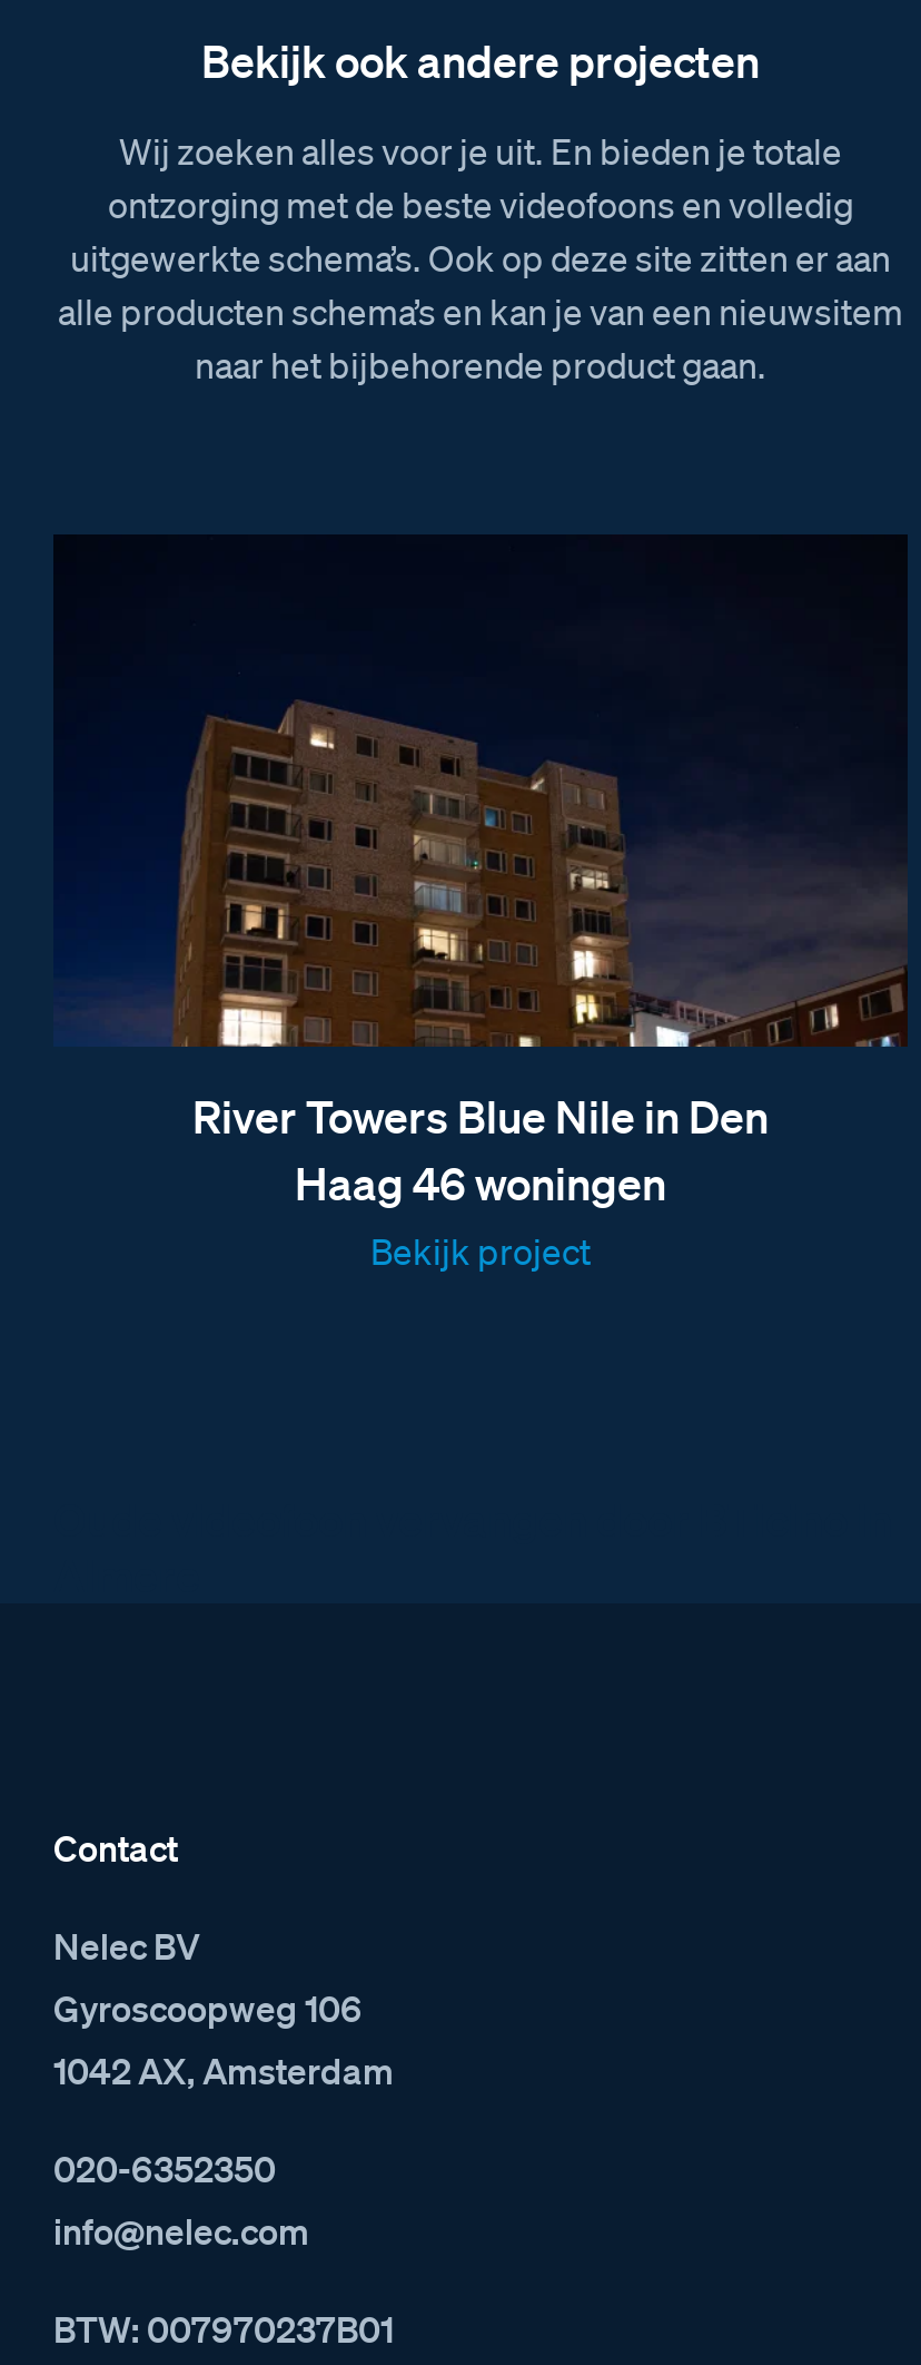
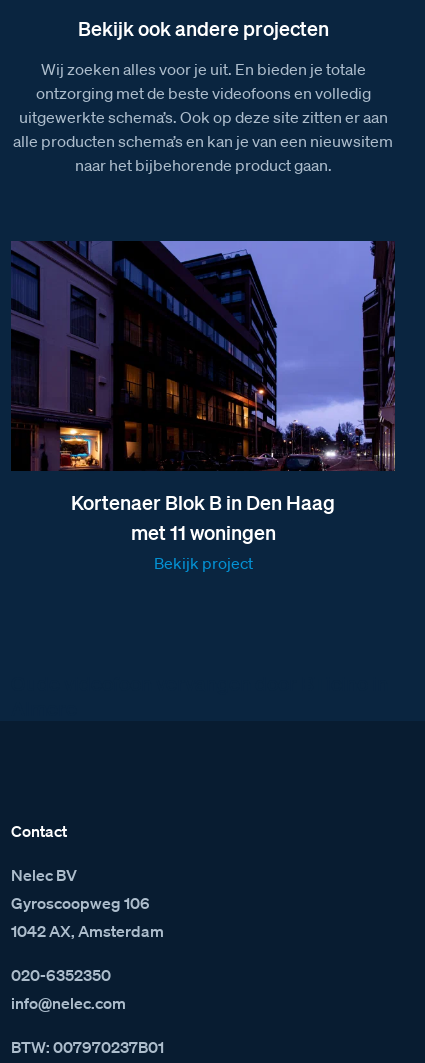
[53,532,908,1210] [image] | River Towers Blue Nile in Den | Haag 46 woningen -> [11,240,396,544] [image] | Kortenaer Blok B in Den Haag | met 11 woningen

